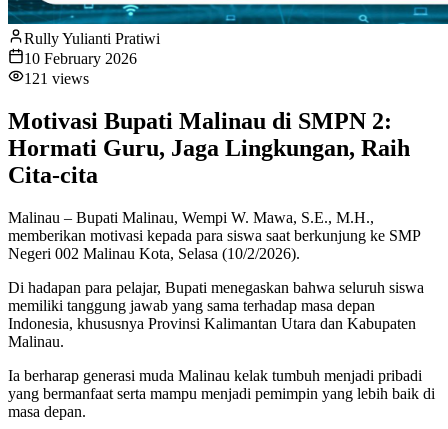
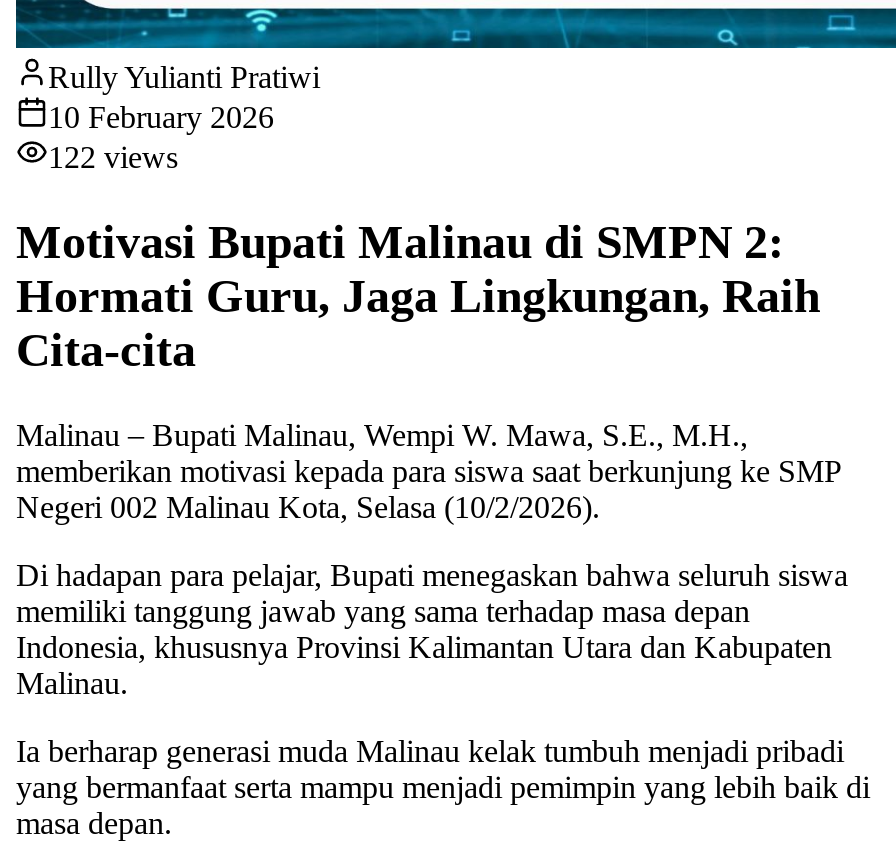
[24,70,89,87] 121 views -> [48,140,178,174] 122 views

